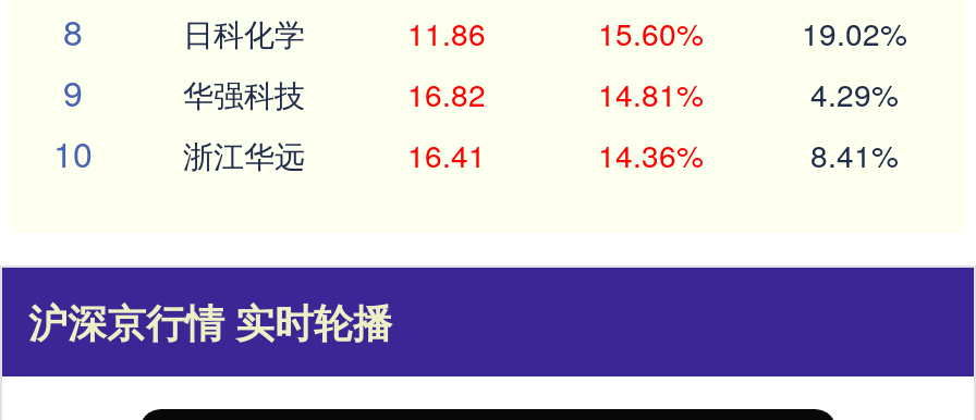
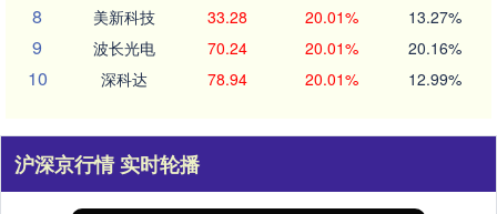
[183,11,906,54] 日科化学 | 11.86 | 15.60% | 19.02% -> [93,5,461,28] 美新科技 | 33.28 | 20.01% | 13.27%
[183,72,898,115] 华强科技 | 16.82 | 14.81% | 4.29% -> [93,36,461,59] 波长光电 | 70.24 | 20.01% | 20.16%
[183,133,898,176] 浙江华远 | 16.41 | 14.36% | 8.41% -> [101,68,461,90] 深科达 | 78.94 | 20.01% | 12.99%

